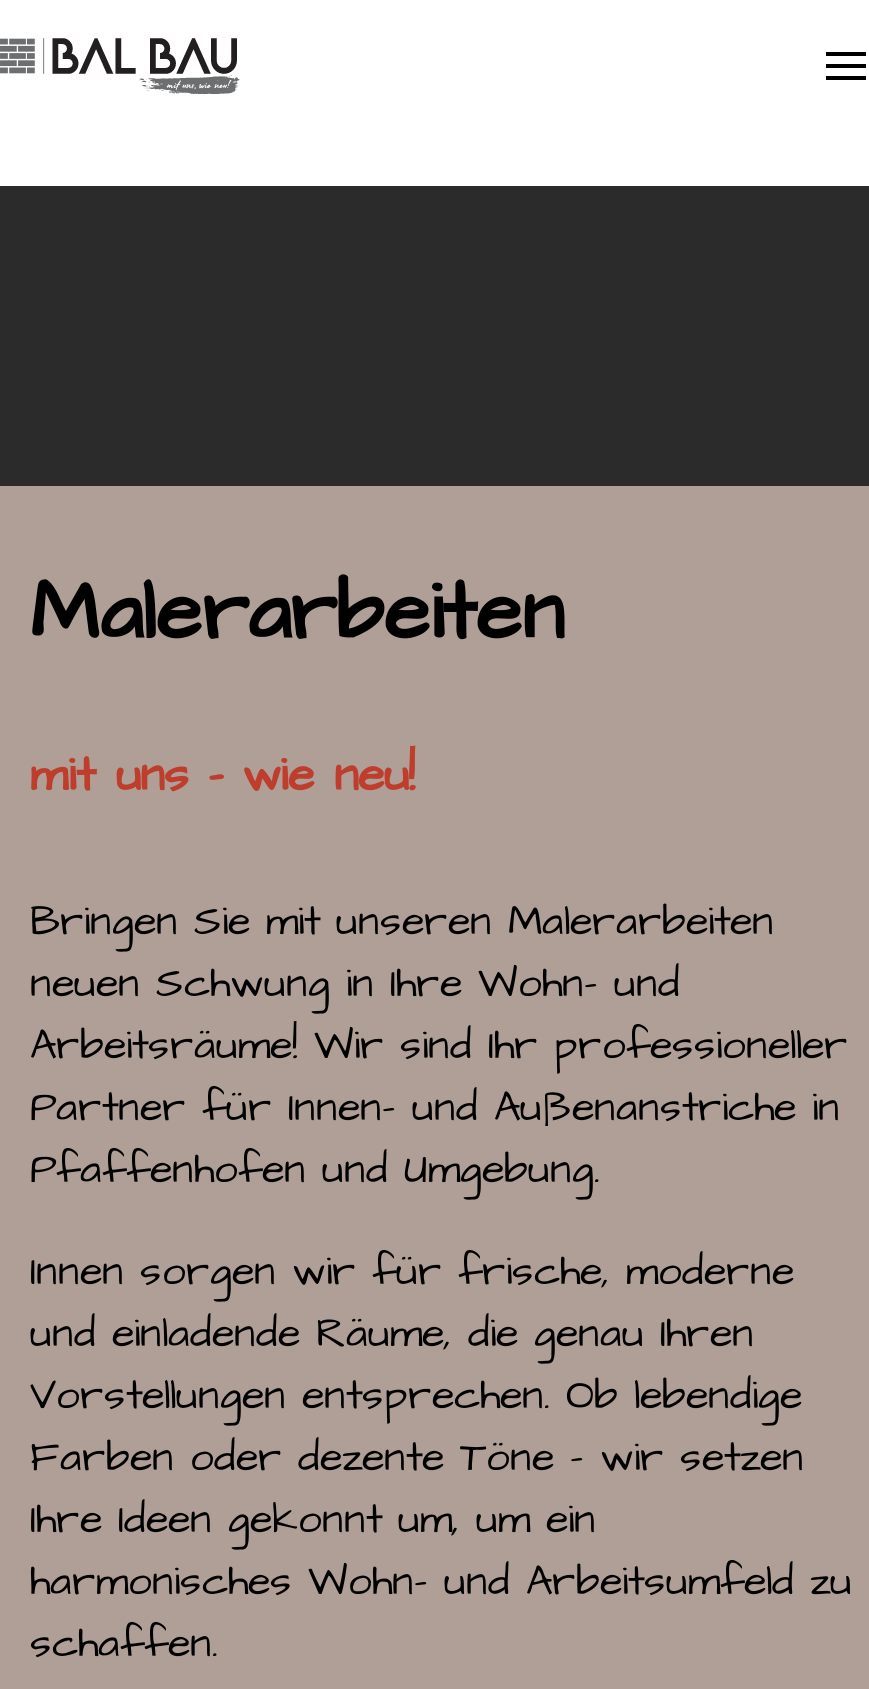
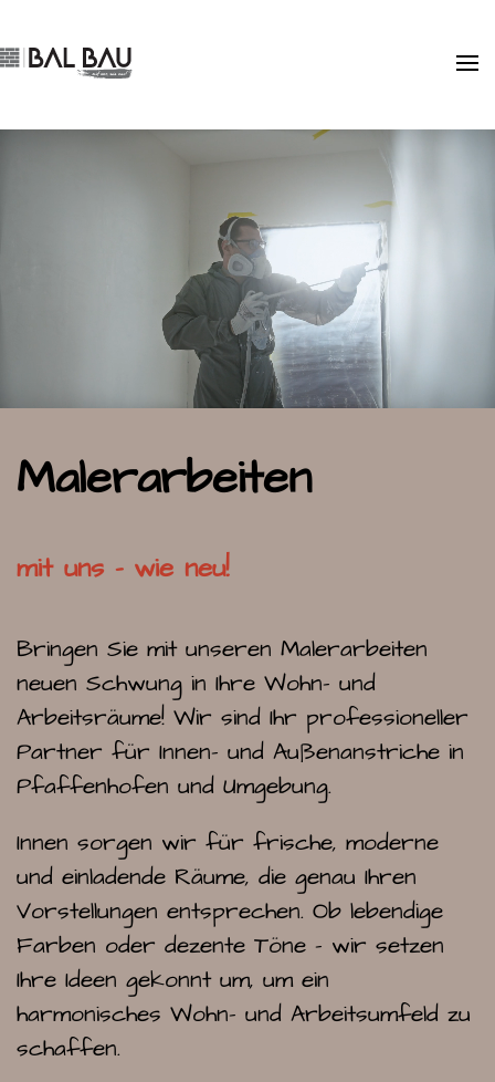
none -> [3,128,492,408] [image]

